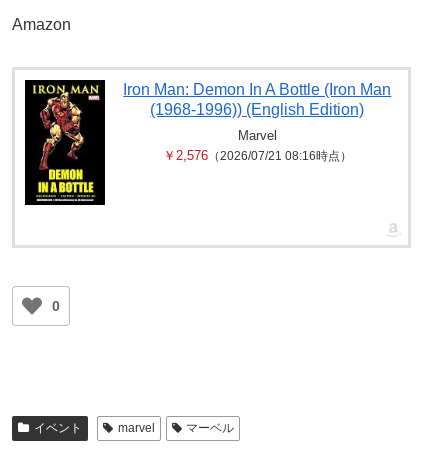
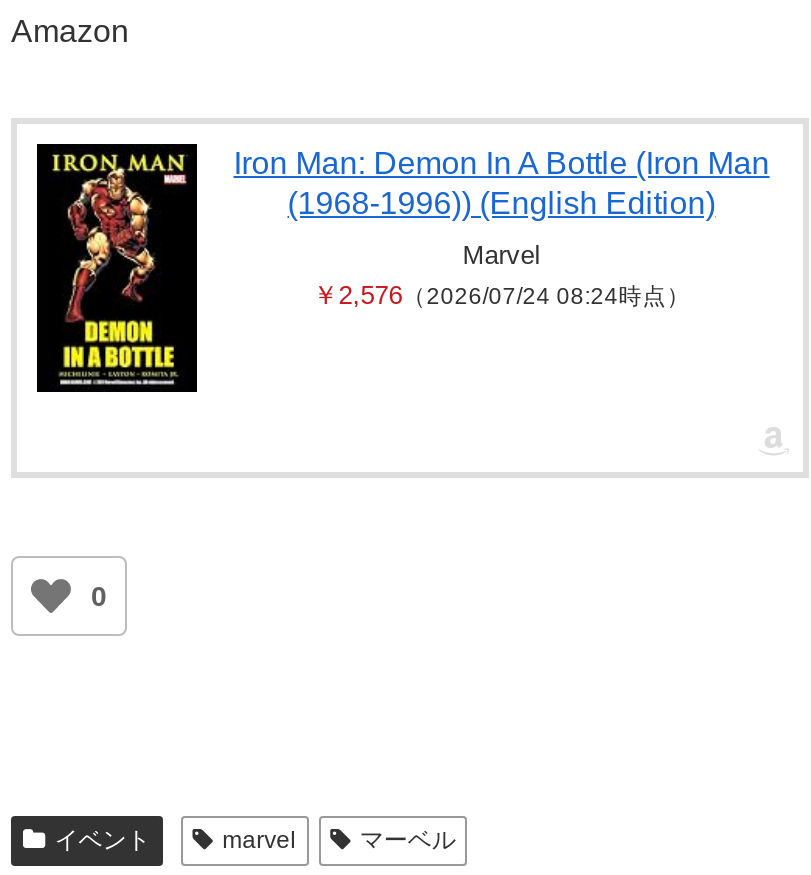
[163,148,352,163] ￥2,576（2026/07/21 08:16時点） -> [313,279,691,309] ￥2,576（2026/07/24 08:24時点）

